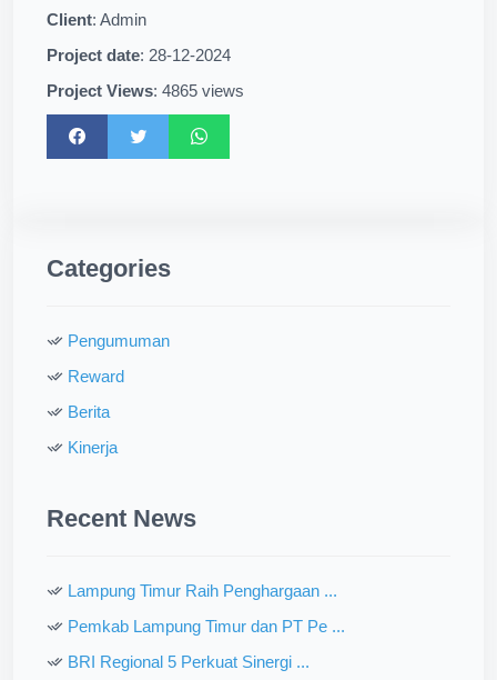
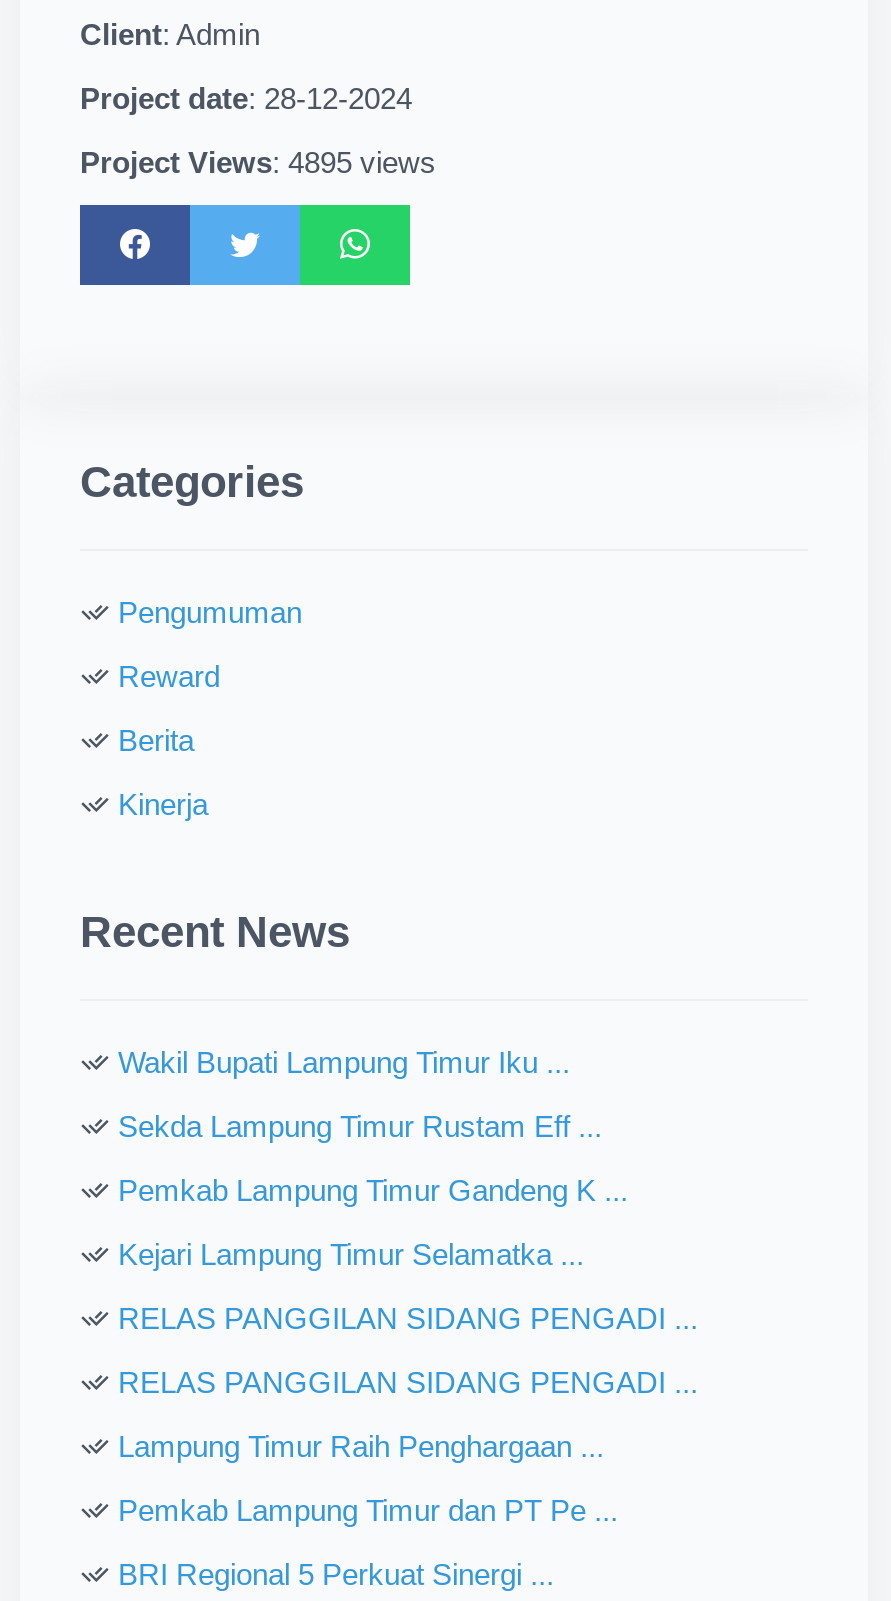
[47,81,244,100] Project Views: 4865 views -> [80,144,436,178] Project Views: 4895 views
none -> [118,1044,698,1398] Wakil Bupati Lampung Timur Iku ... | Sekda Lampung Timur Rustam Eff ... | Pemkab Lampung Timur Gandeng K ... | Kejari Lampung Timur Selamatka ... | RELAS PANGGILAN SIDANG PENGADI ... | RELAS PANGGILAN SIDANG PENGADI ...

